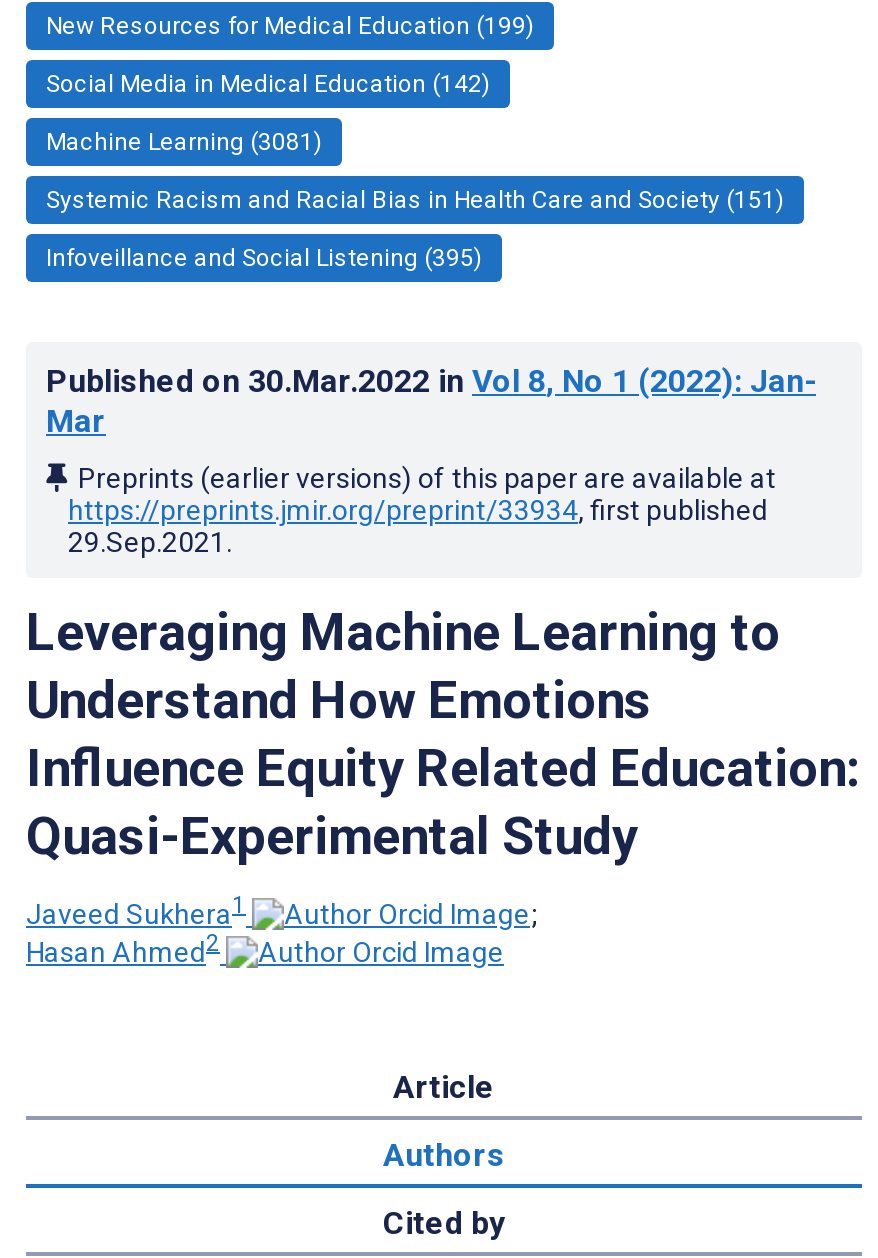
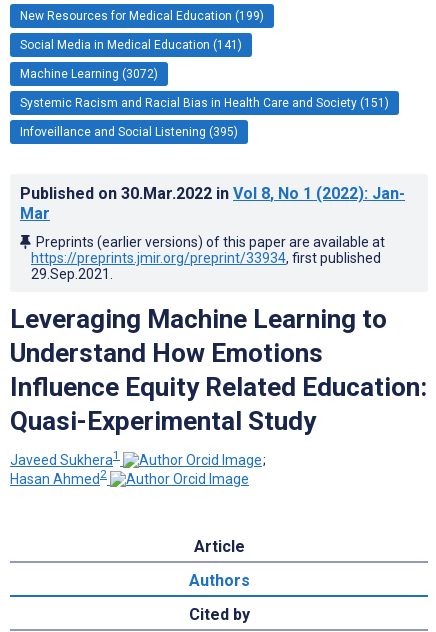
[46,70,490,98] Social Media in Medical Education (142) -> [20,38,242,52] Social Media in Medical Education (141)
[46,128,322,156] Machine Learning (3081) -> [20,67,158,81] Machine Learning (3072)

